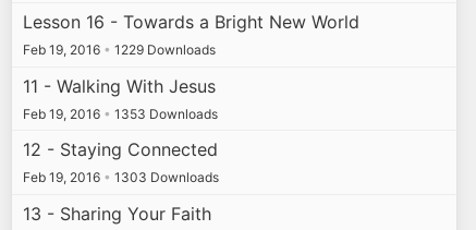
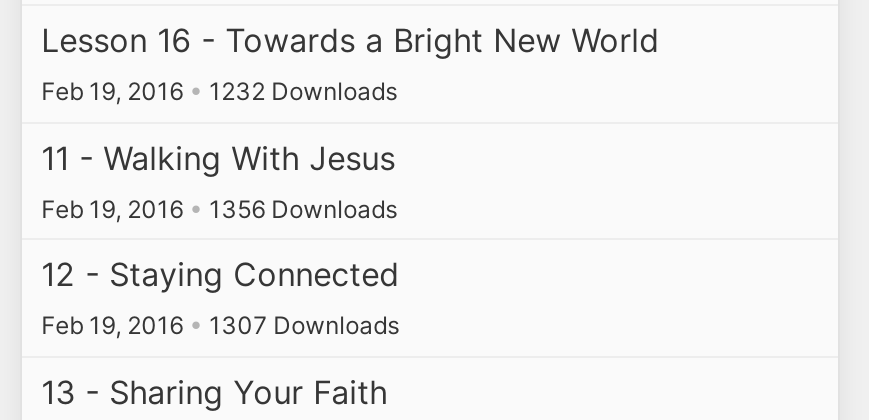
[22,41,215,58] Feb 19, 2016 • 1229 Downloads -> [41,76,397,106] Feb 19, 2016 • 1232 Downloads
[22,105,217,122] Feb 19, 2016 • 1353 Downloads -> [41,193,397,223] Feb 19, 2016 • 1356 Downloads
[22,169,219,185] Feb 19, 2016 • 1303 Downloads -> [41,310,399,340] Feb 19, 2016 • 1307 Downloads

